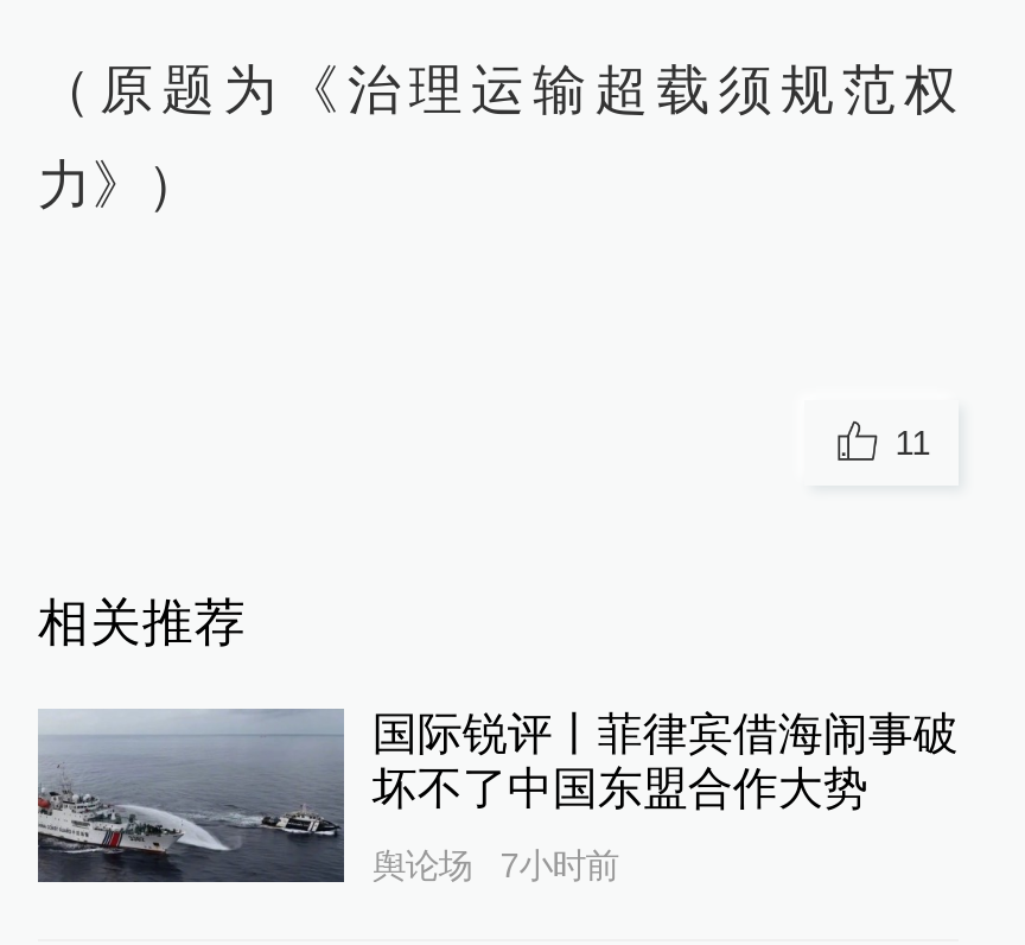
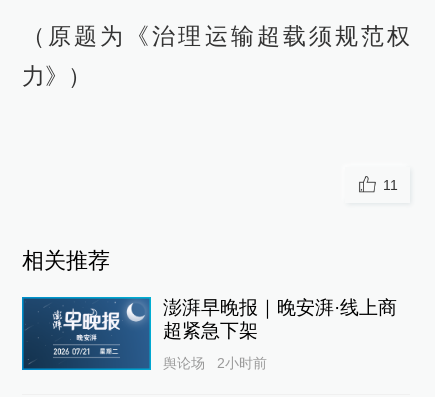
[36,706,958,884] [image] | 国际锐评丨菲律宾借海闹事破 | 坏不了中国东盟合作大势 -> [21,296,397,371] [image] | 澎湃早晚报｜晚安湃·线上商 | 超紧急下架
[500,846,619,884] 7小时前 -> [217,355,267,371] 2小时前

